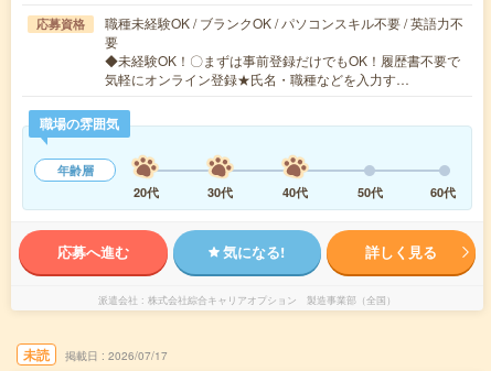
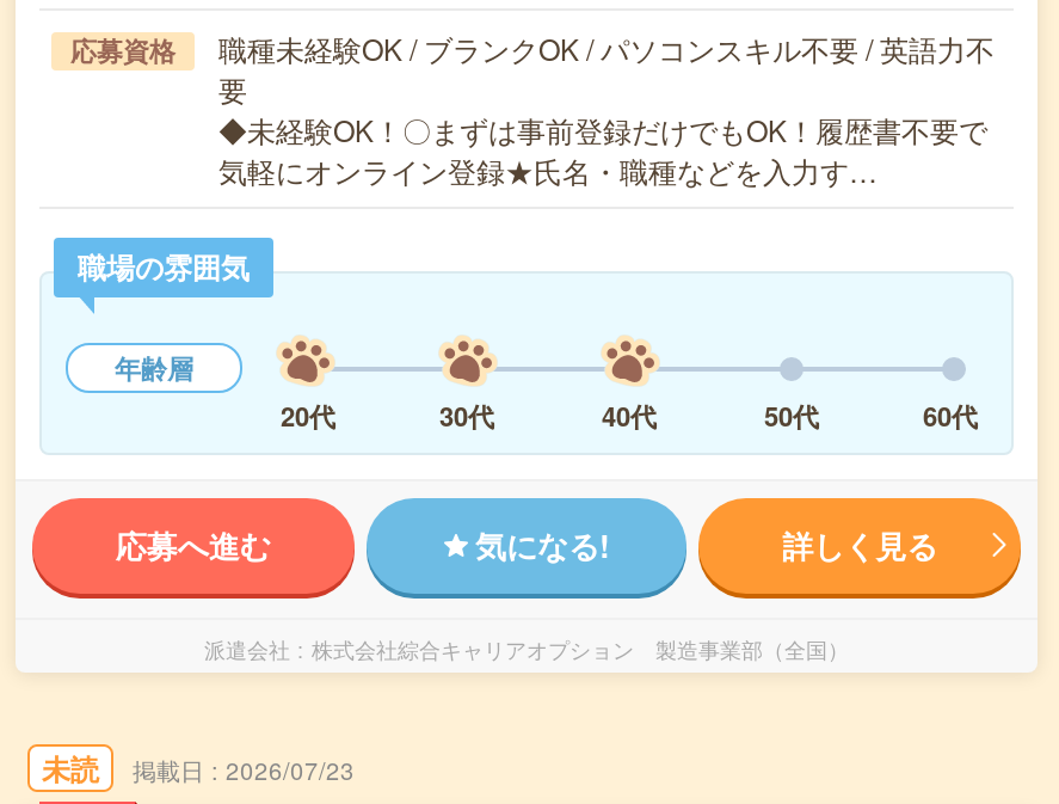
[108,348,168,363] 2026/07/17 -> [226,753,355,787] 2026/07/23

